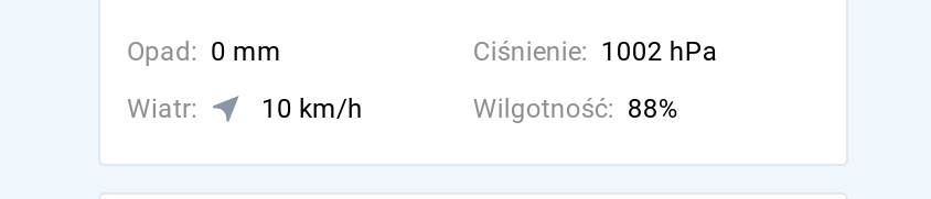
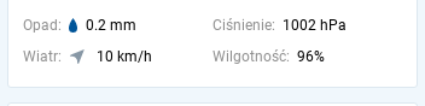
[127,36,281,67] Opad: 0 mm -> [23,17,136,34] Opad: | 0.2 mm
[473,93,678,124] Wilgotność: 88% -> [212,48,325,65] Wilgotność: 96%

